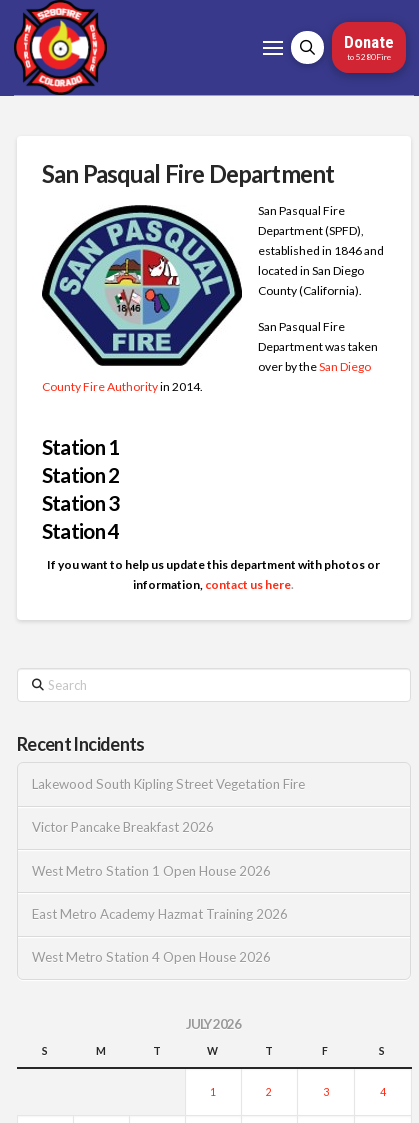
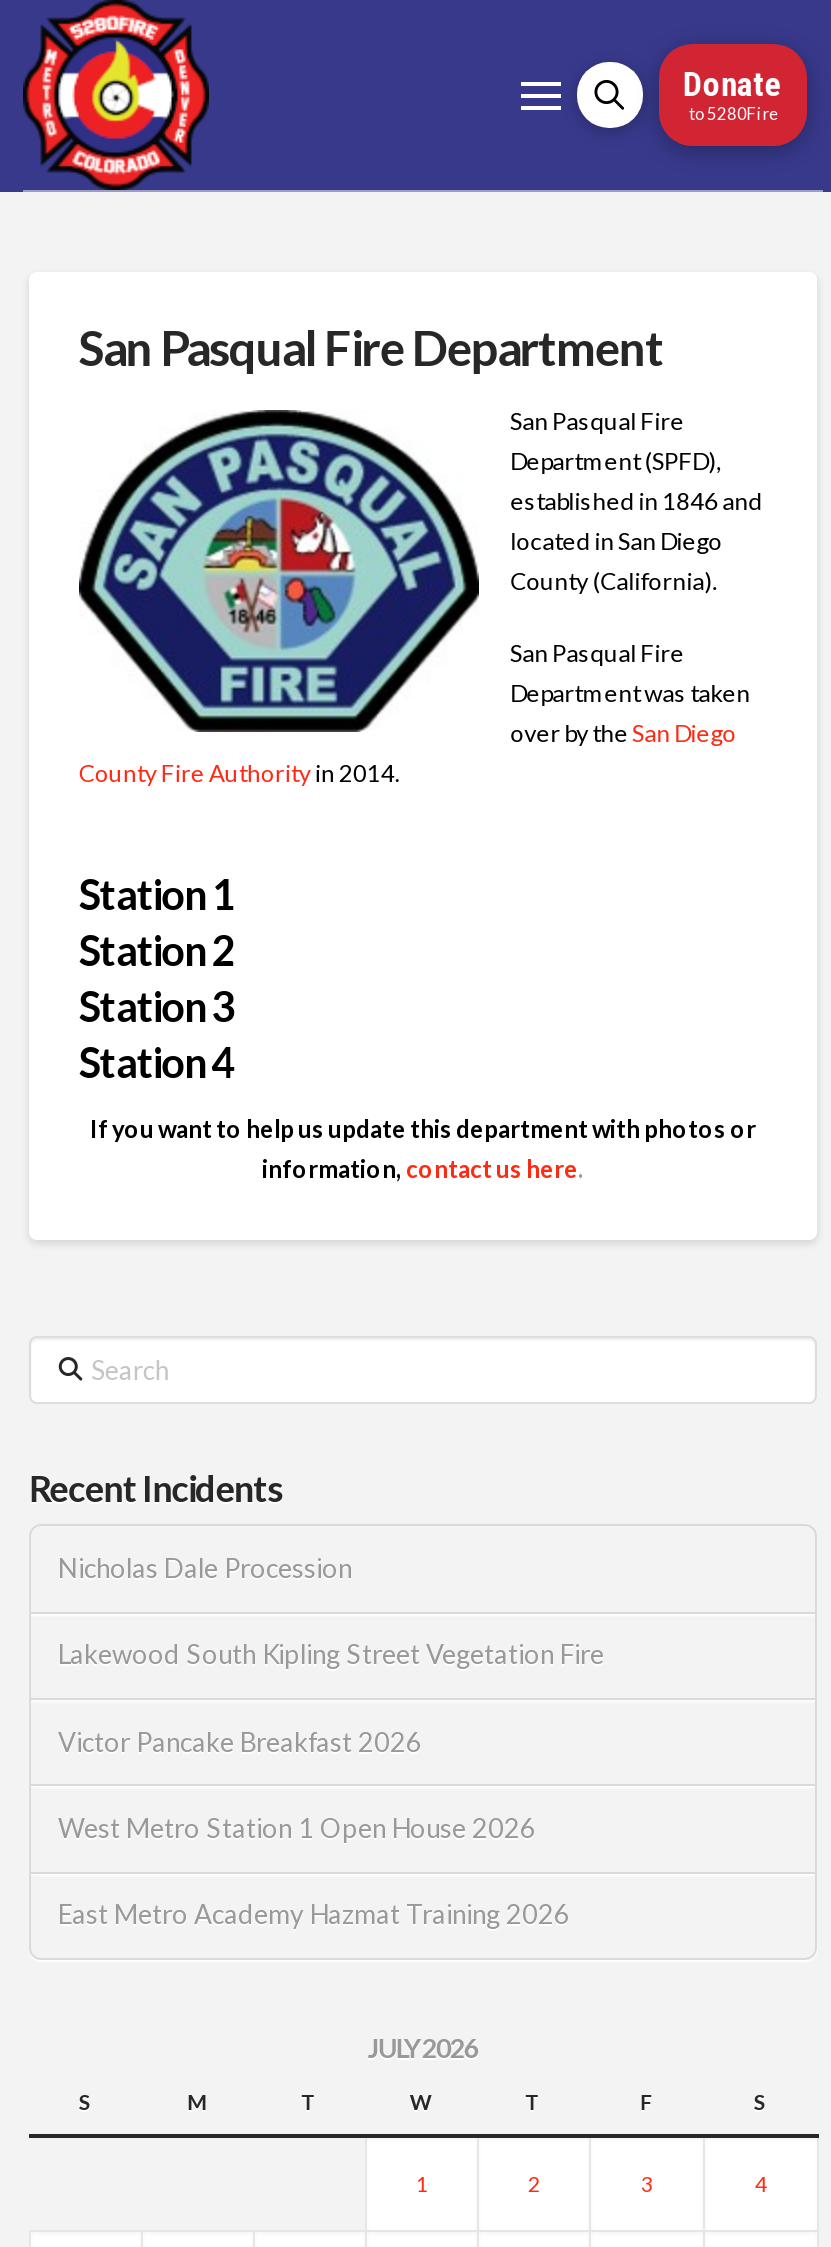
none -> [58,1552,352,1584] Nicholas Dale Procession
moved [31,776,304,922] -> [58,1639,604,1930]: Lakewood South Kipling Street Vegetation Fire | Victor Pancake Breakfast 2026 | West Metro Station 1 Open House 2026 | East Metro Academy Hazmat Training 2026
[31,949,270,965] West Metro Station 4 Open House 2026 -> none

